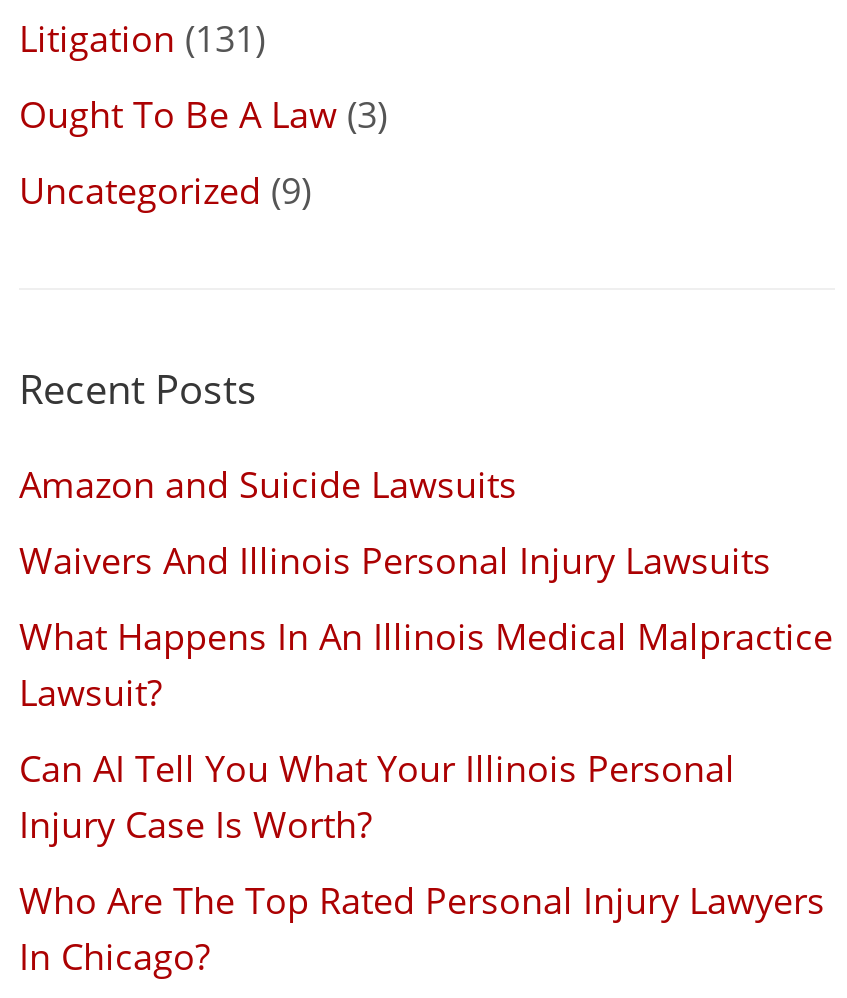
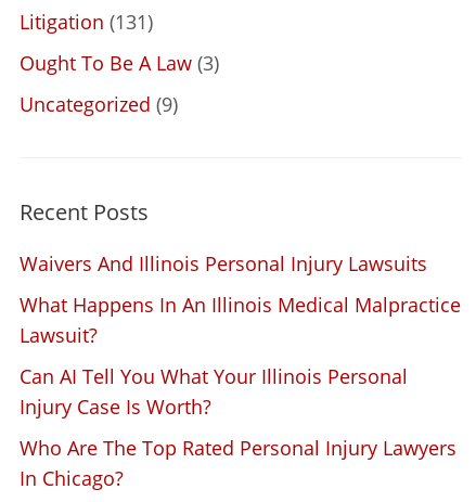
[19,460,517,508] Amazon and Suicide Lawsuits -> none

